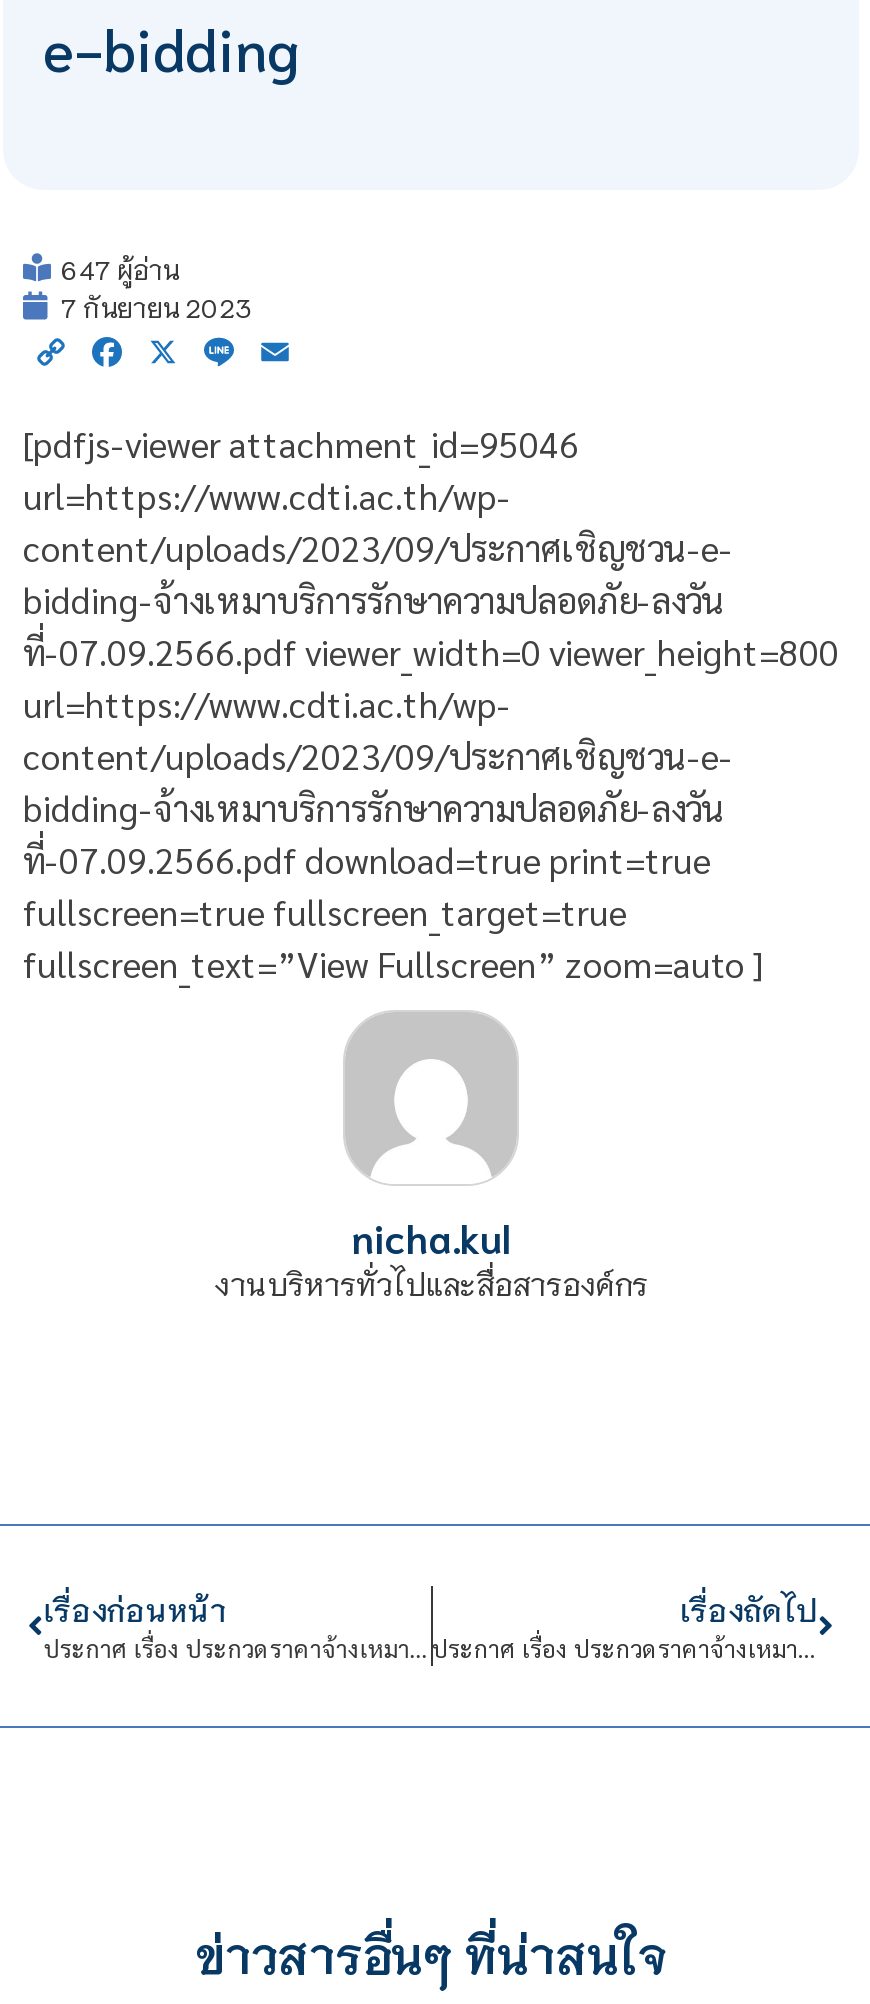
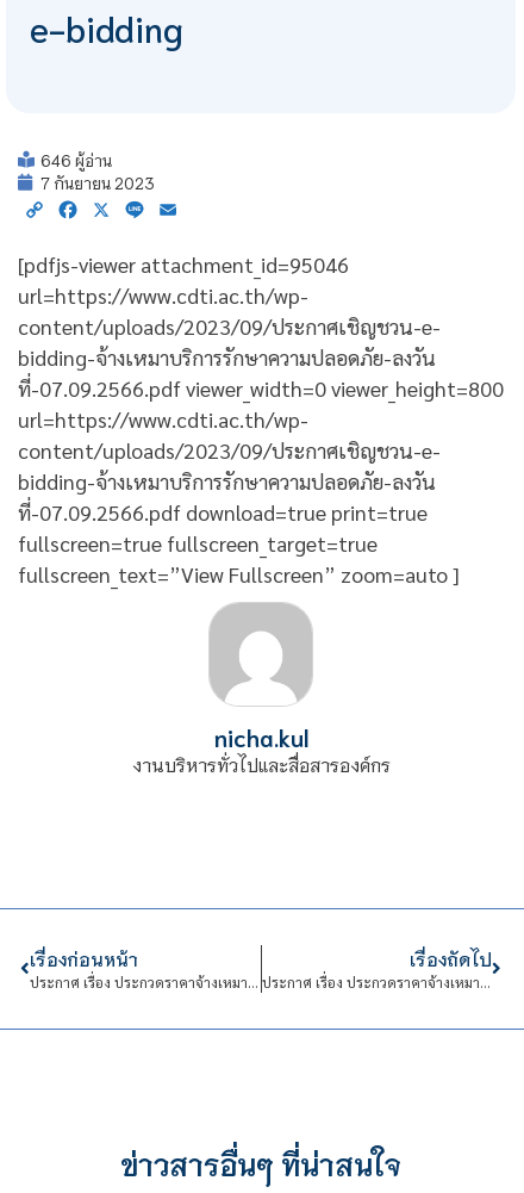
[61,252,179,286] 647 ผู้อ่าน -> [40,150,112,170] 646 ผู้อ่าน

